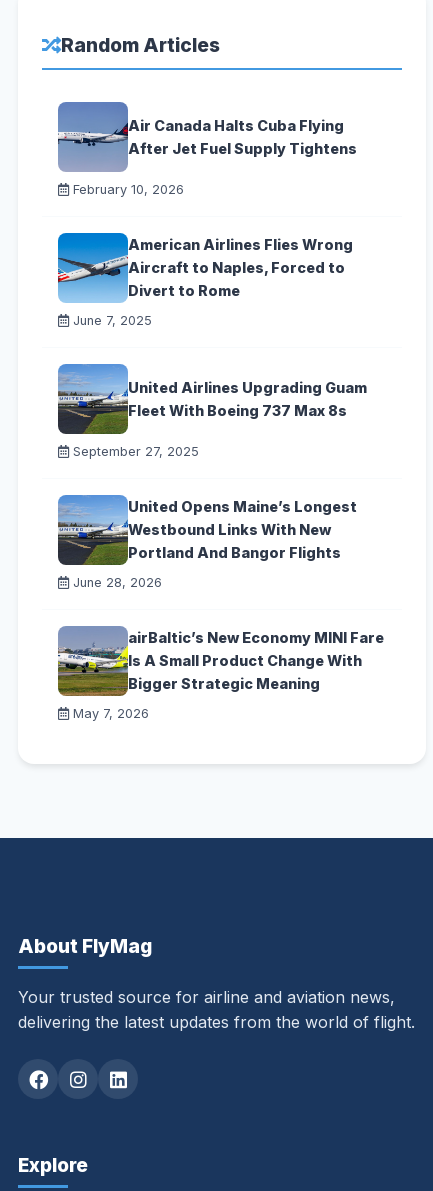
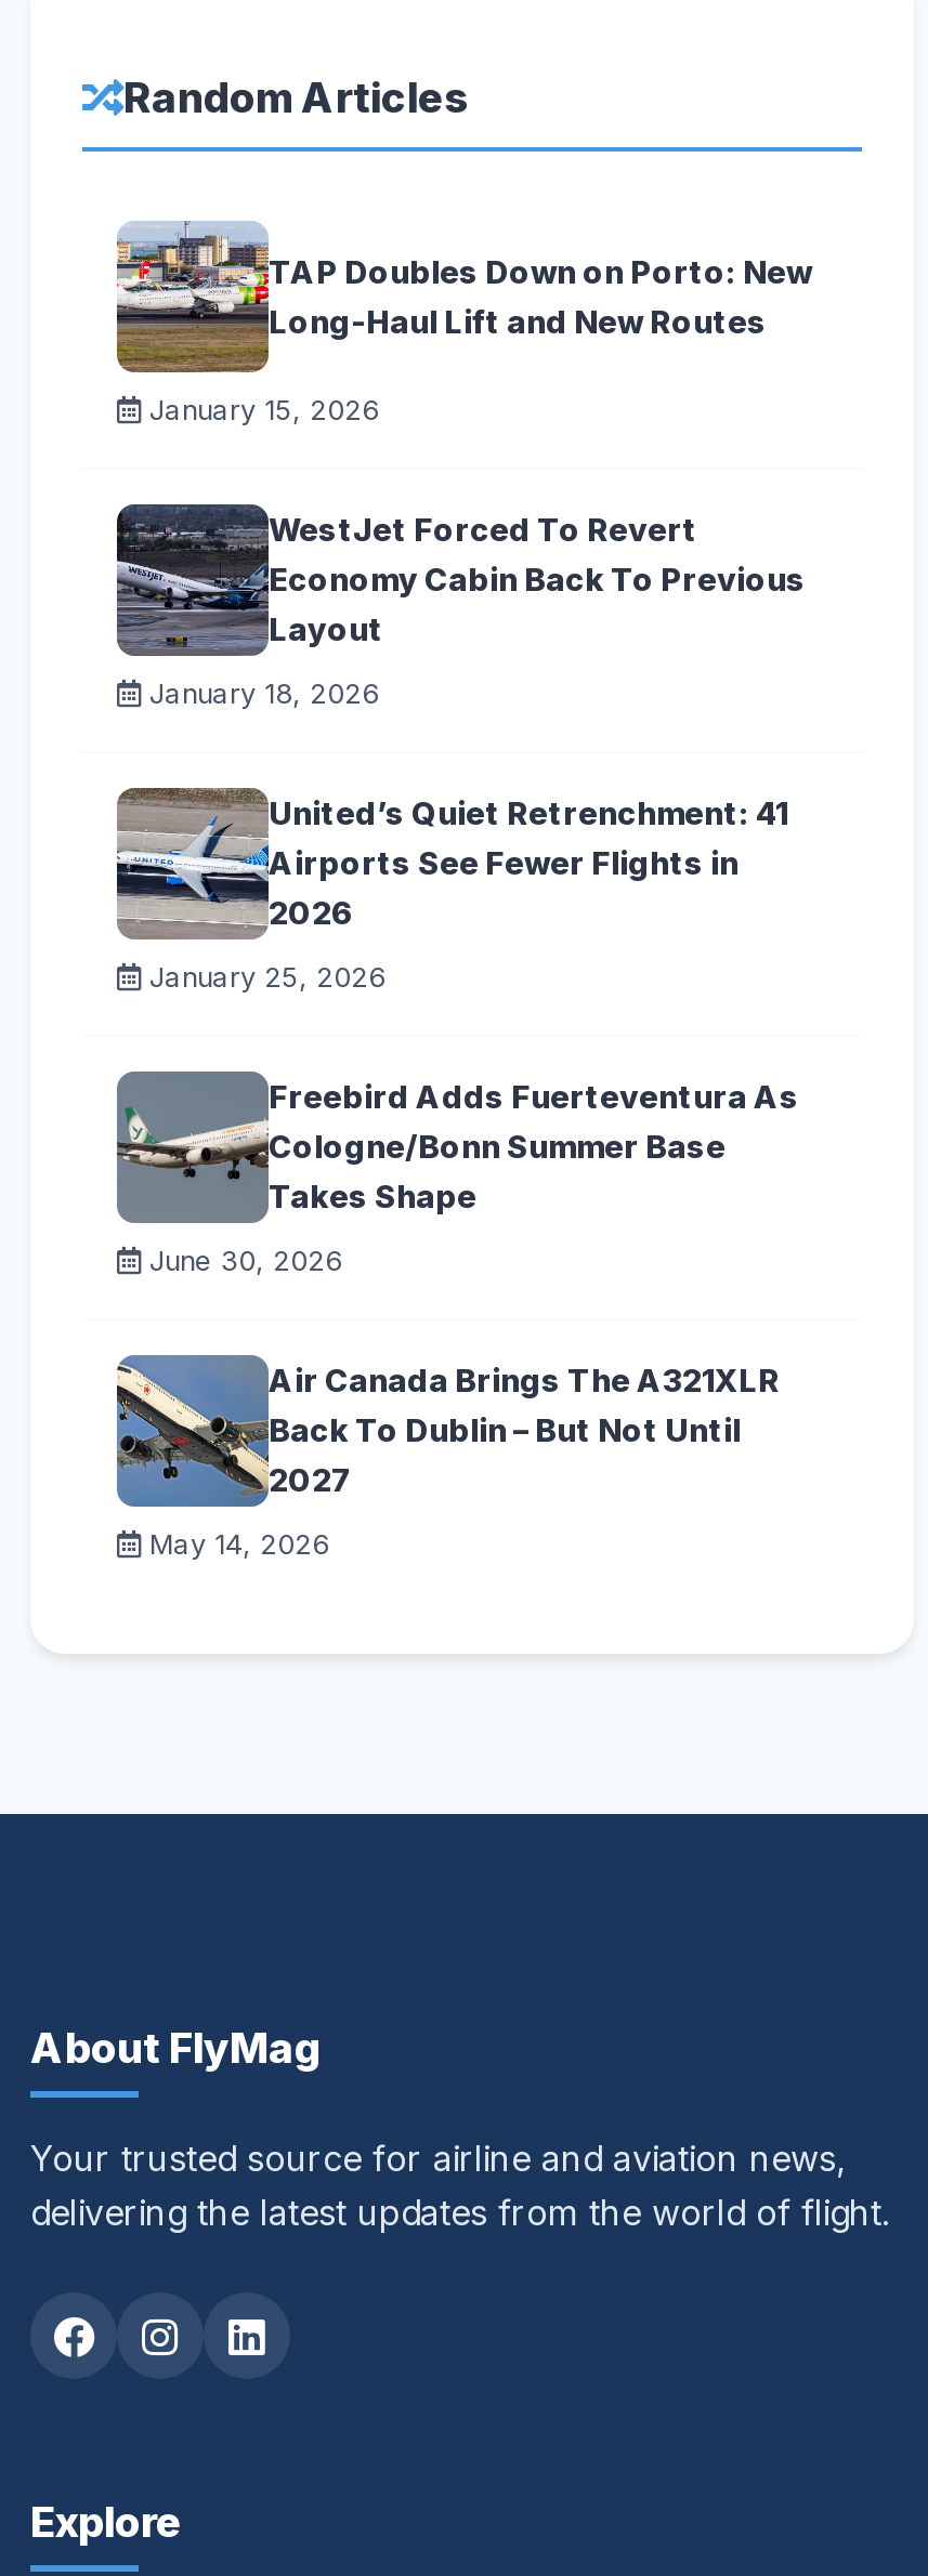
[57,102,357,172] [image] | Air Canada Halts Cuba Flying | After Jet Fuel Supply Tightens -> [115,221,812,374] [image] | TAP Doubles Down on Porto: New | Long-Haul Lift and New Routes
[69,182,184,197] February 10, 2026 -> [141,394,379,426] January 15, 2026
[57,232,152,328] [image] | June 7, 2025 -> [115,502,379,710] [image] | January 18, 2026
[128,236,353,299] American Airlines Flies Wrong | Aircraft to Naples, Forced to | Divert to Rome -> [269,512,806,648] WestJet Forced To Revert | Economy Cabin Back To Previous | Layout
[58,363,199,459] [image] | September 27, 2025 -> [117,786,385,993] [image] | January 25, 2026
[128,379,367,419] United Airlines Upgrading Guam | Fleet With Boeing 737 Max 8s -> [269,795,788,932] United’s Quiet Retrenchment: 41 | Airports See Fewer Flights in | 2026
[58,495,162,590] [image] | June 28, 2026 -> [117,1072,342,1277] [image] | June 30, 2026
[128,498,357,561] United Opens Maine’s Longest | Westbound Links With New | Portland And Bangor Flights -> [269,1079,799,1215] Freebird Adds Fuerteventura As | Cologne/Bonn Summer Base | Takes Shape
[57,632,149,721] [image] | May 7, 2026 -> [115,1366,329,1561] [image] | May 14, 2026
[128,629,384,692] airBaltic’s New Economy MINI Fare | Is A Small Product Change With | Bigger Strategic Meaning -> [269,1362,780,1499] Air Canada Brings The A321XLR | Back To Dublin – But Not Until | 2027

